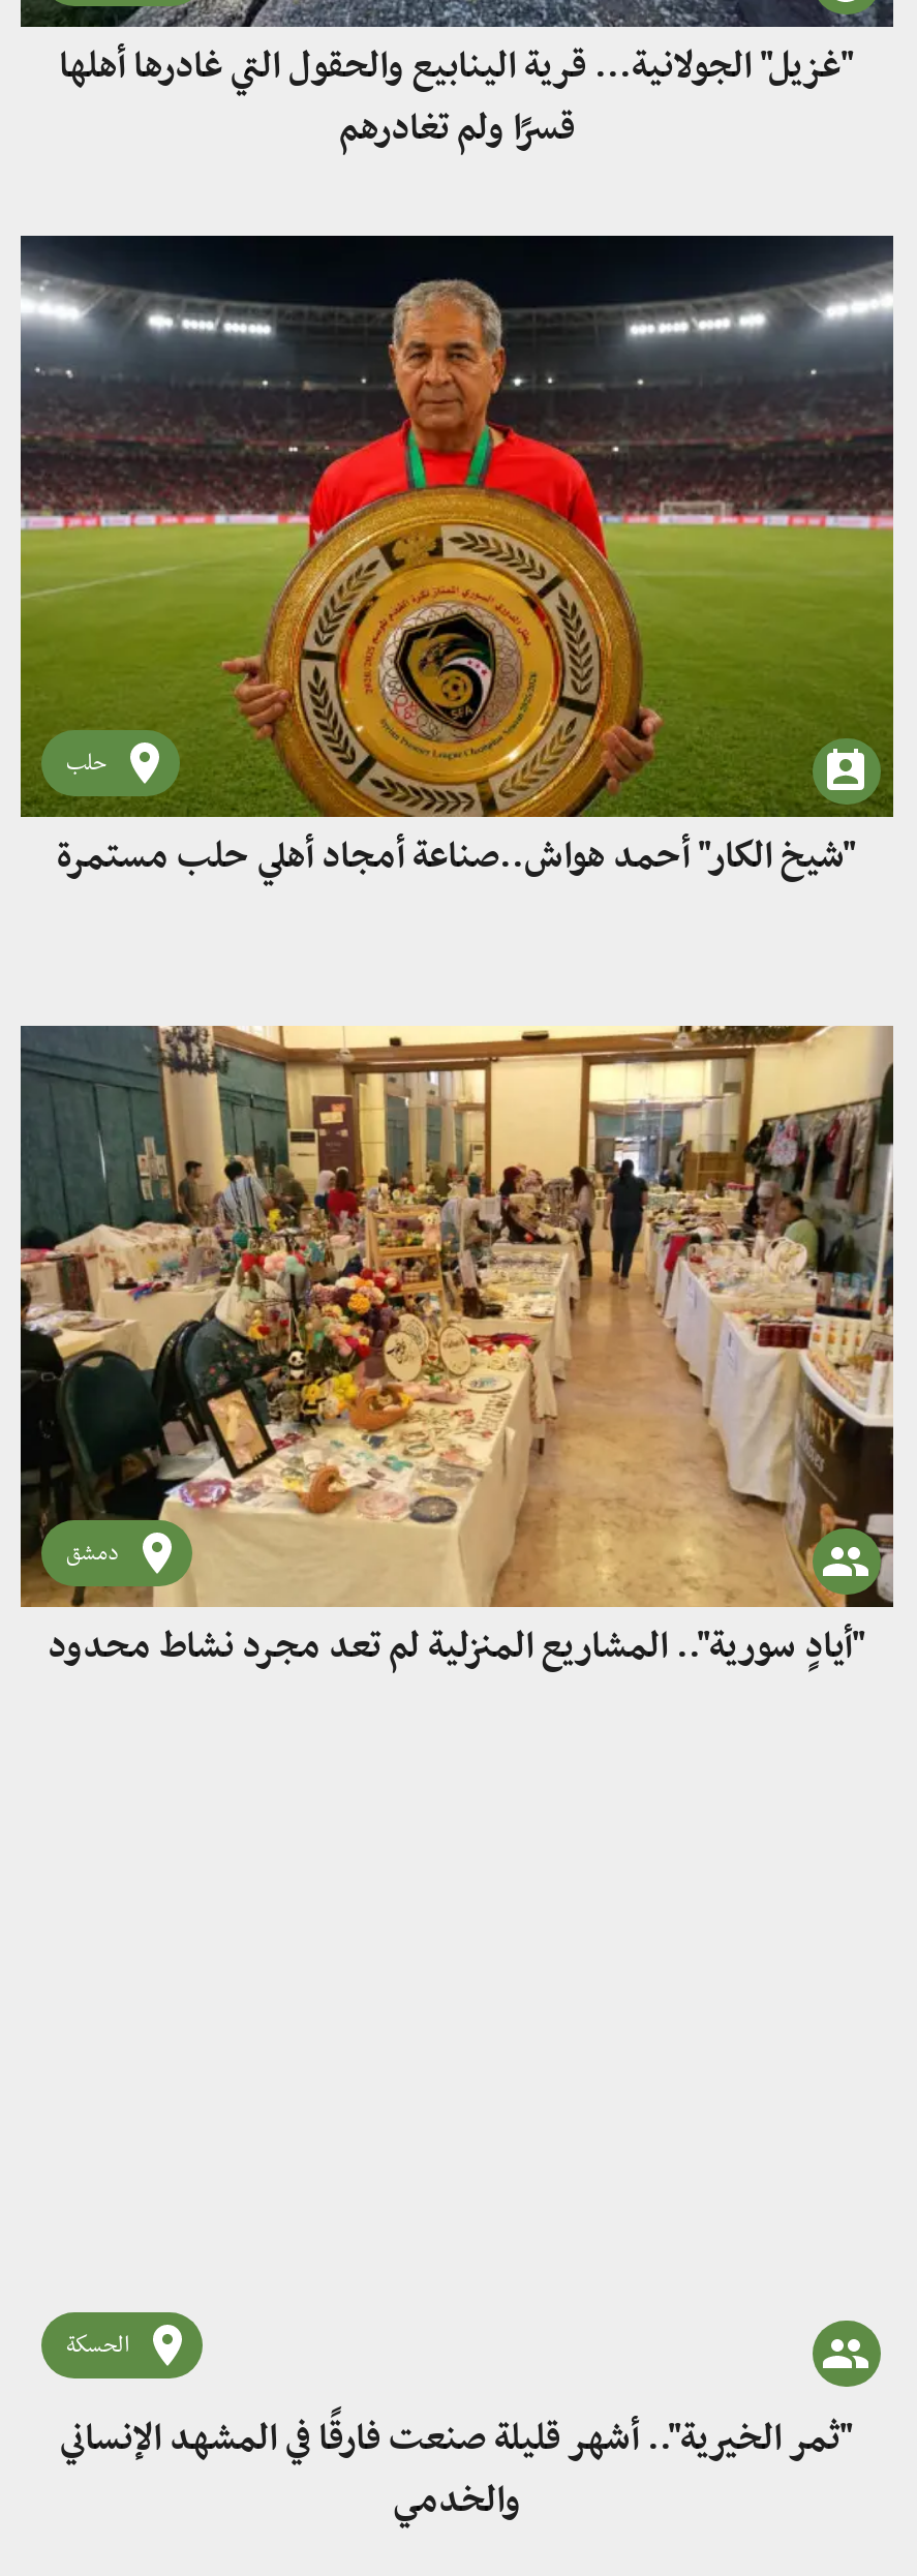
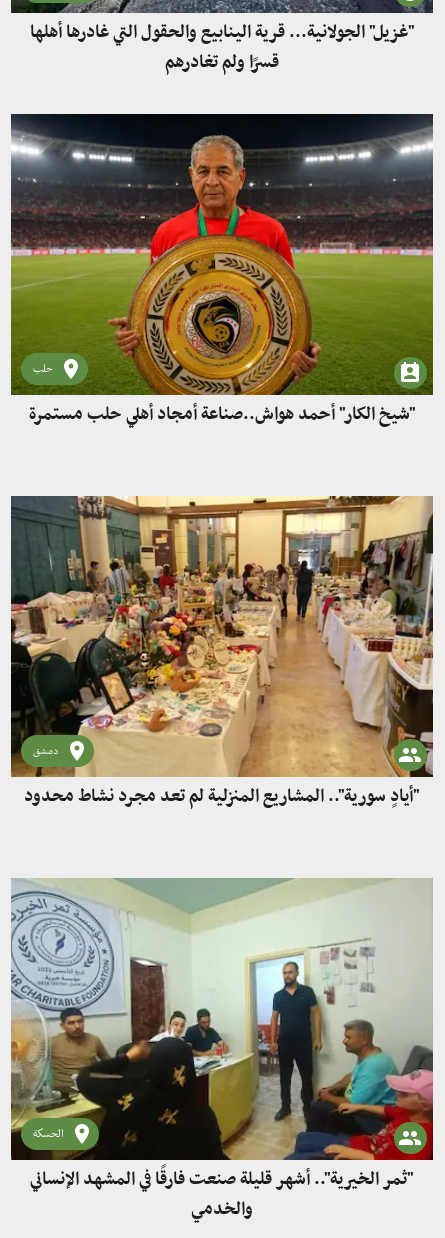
none -> [10,877,434,1161] [image]

